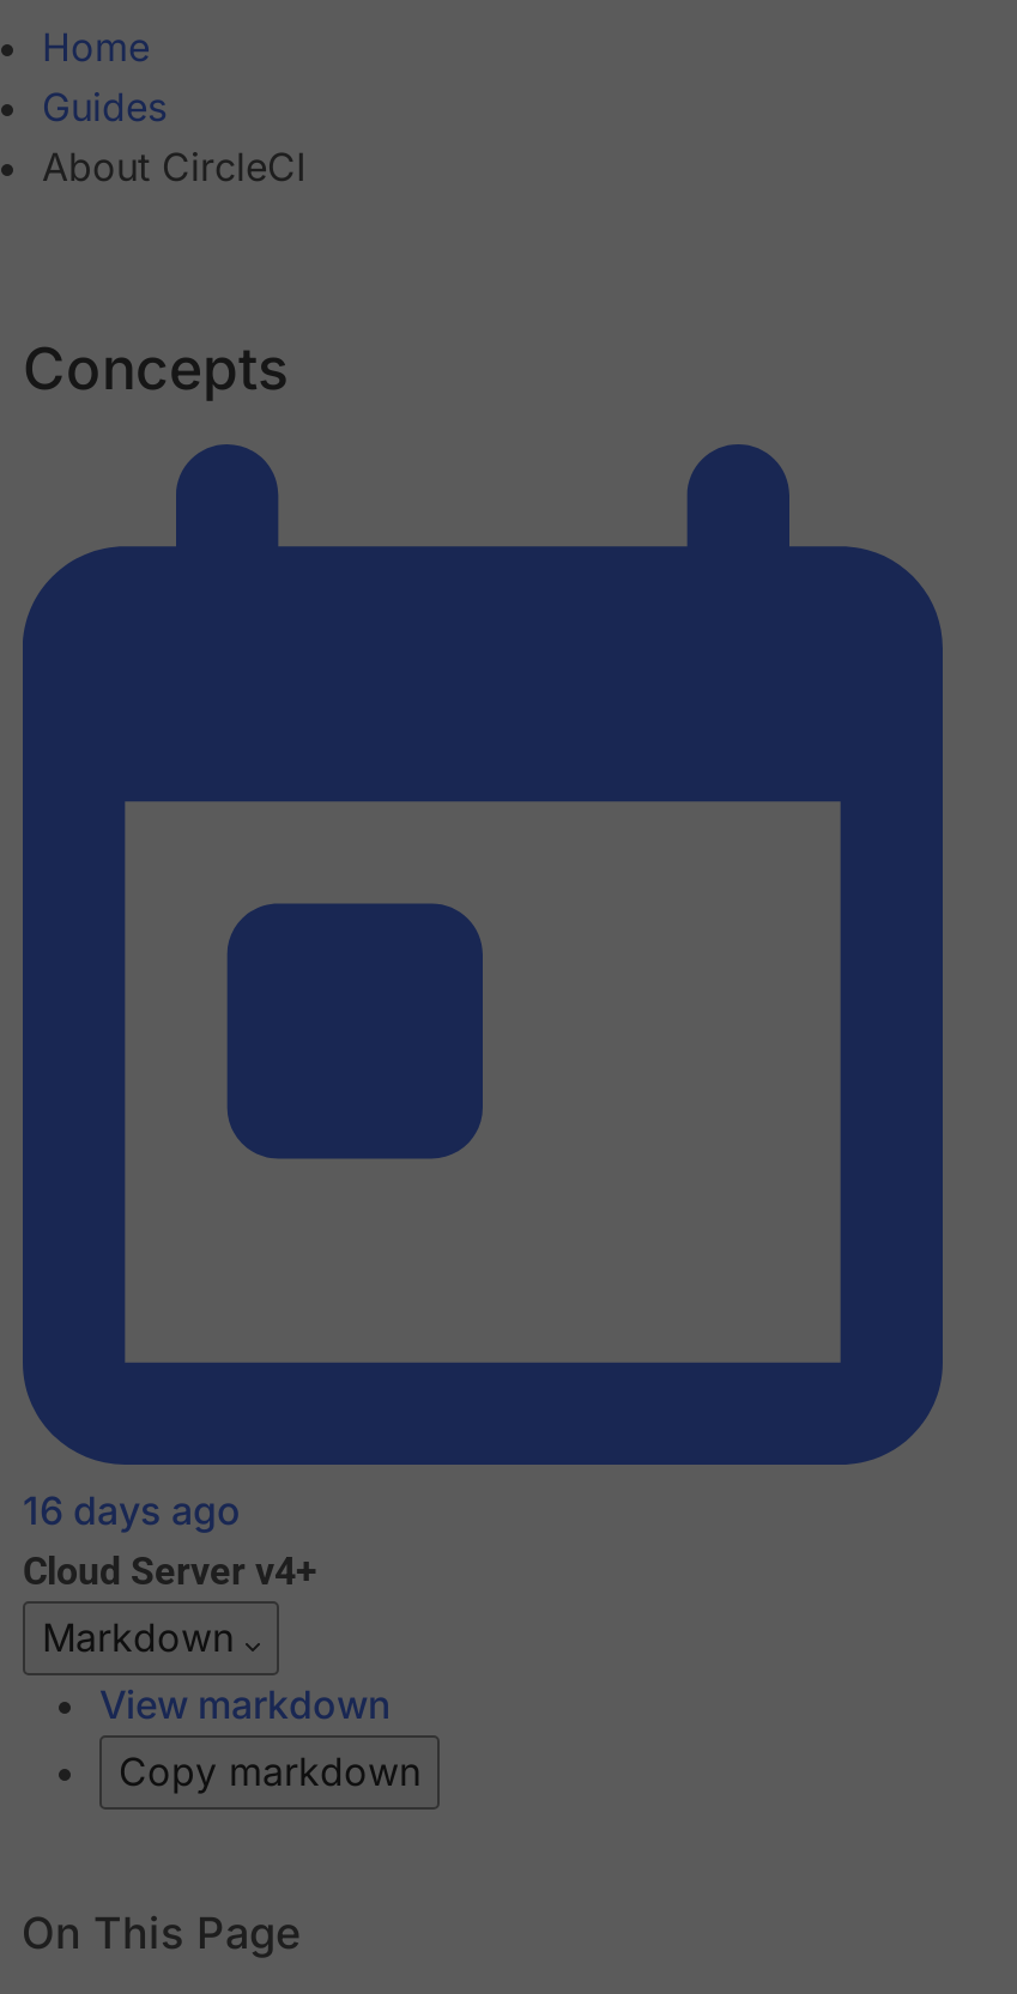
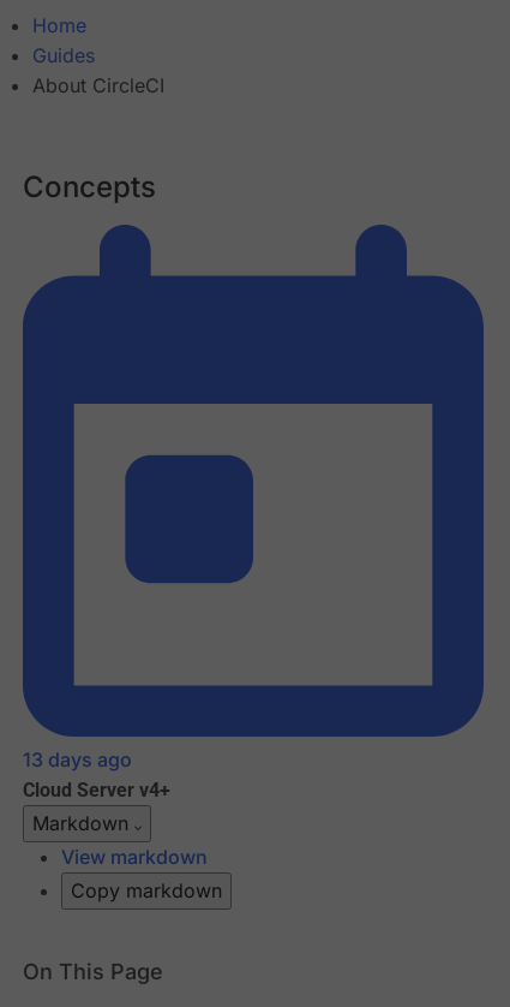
[23,1487,241,1535] 16 days ago -> [23,748,132,772] 13 days ago

